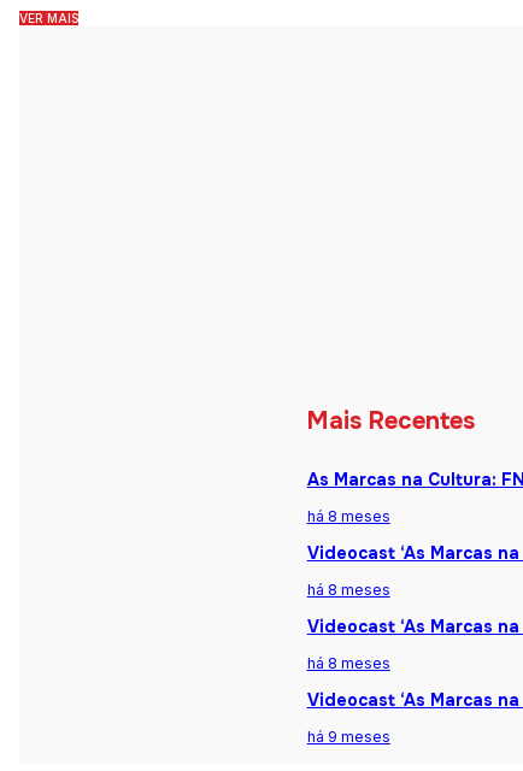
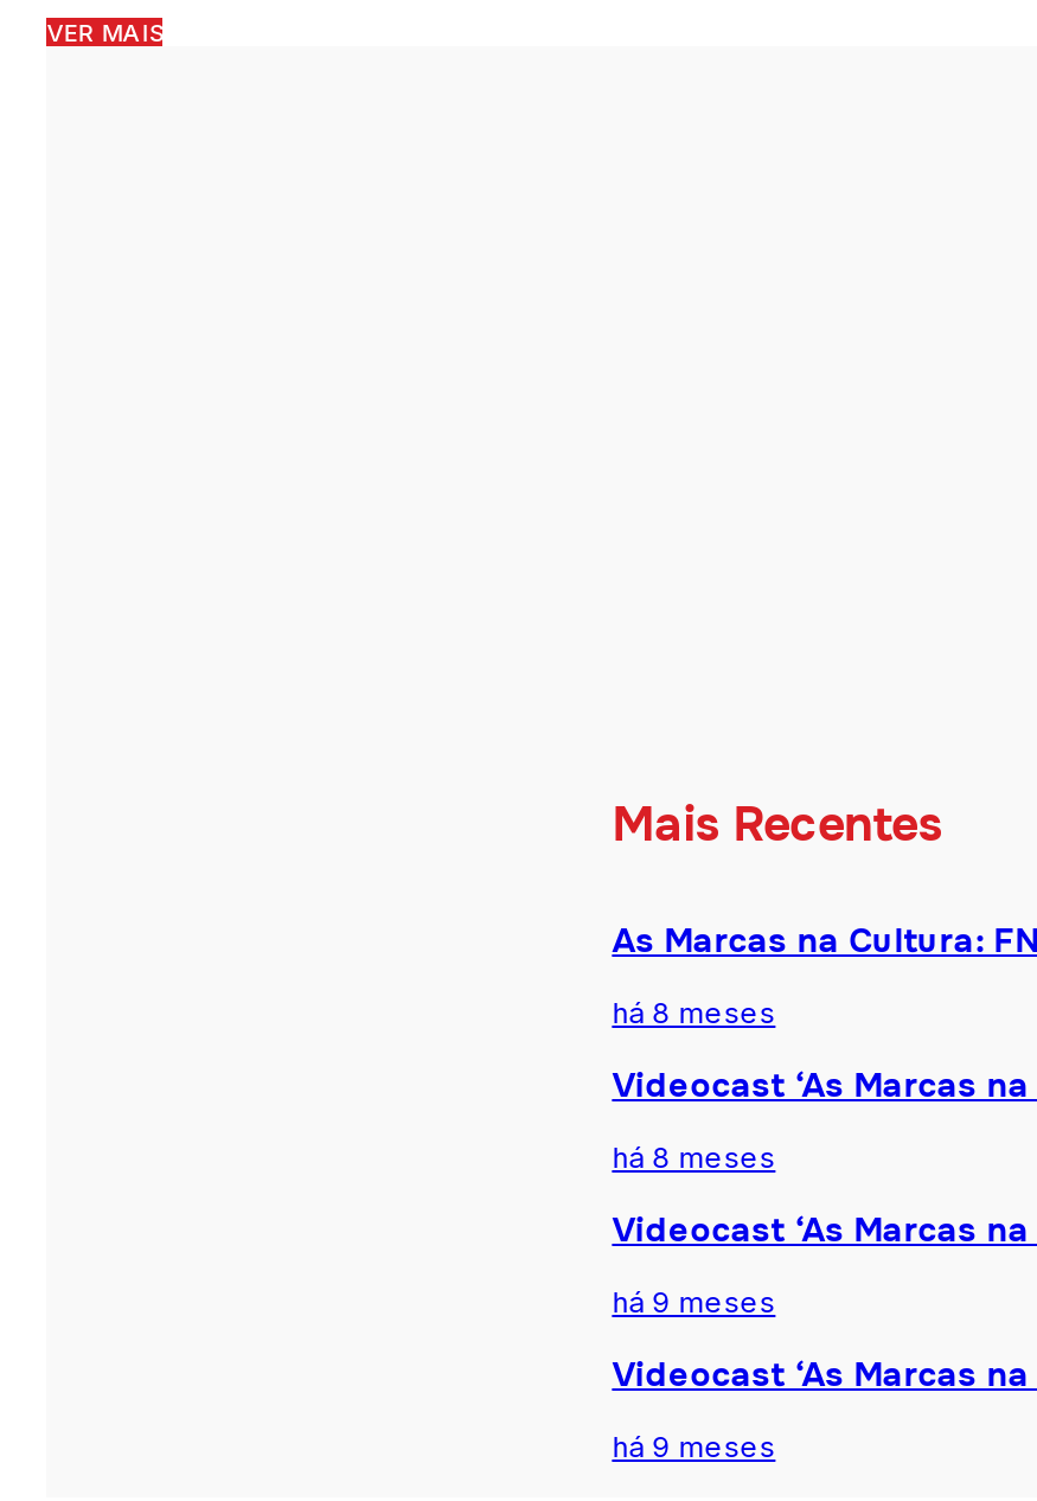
[307,654,390,672] há 8 meses -> [612,1284,776,1320] há 9 meses

